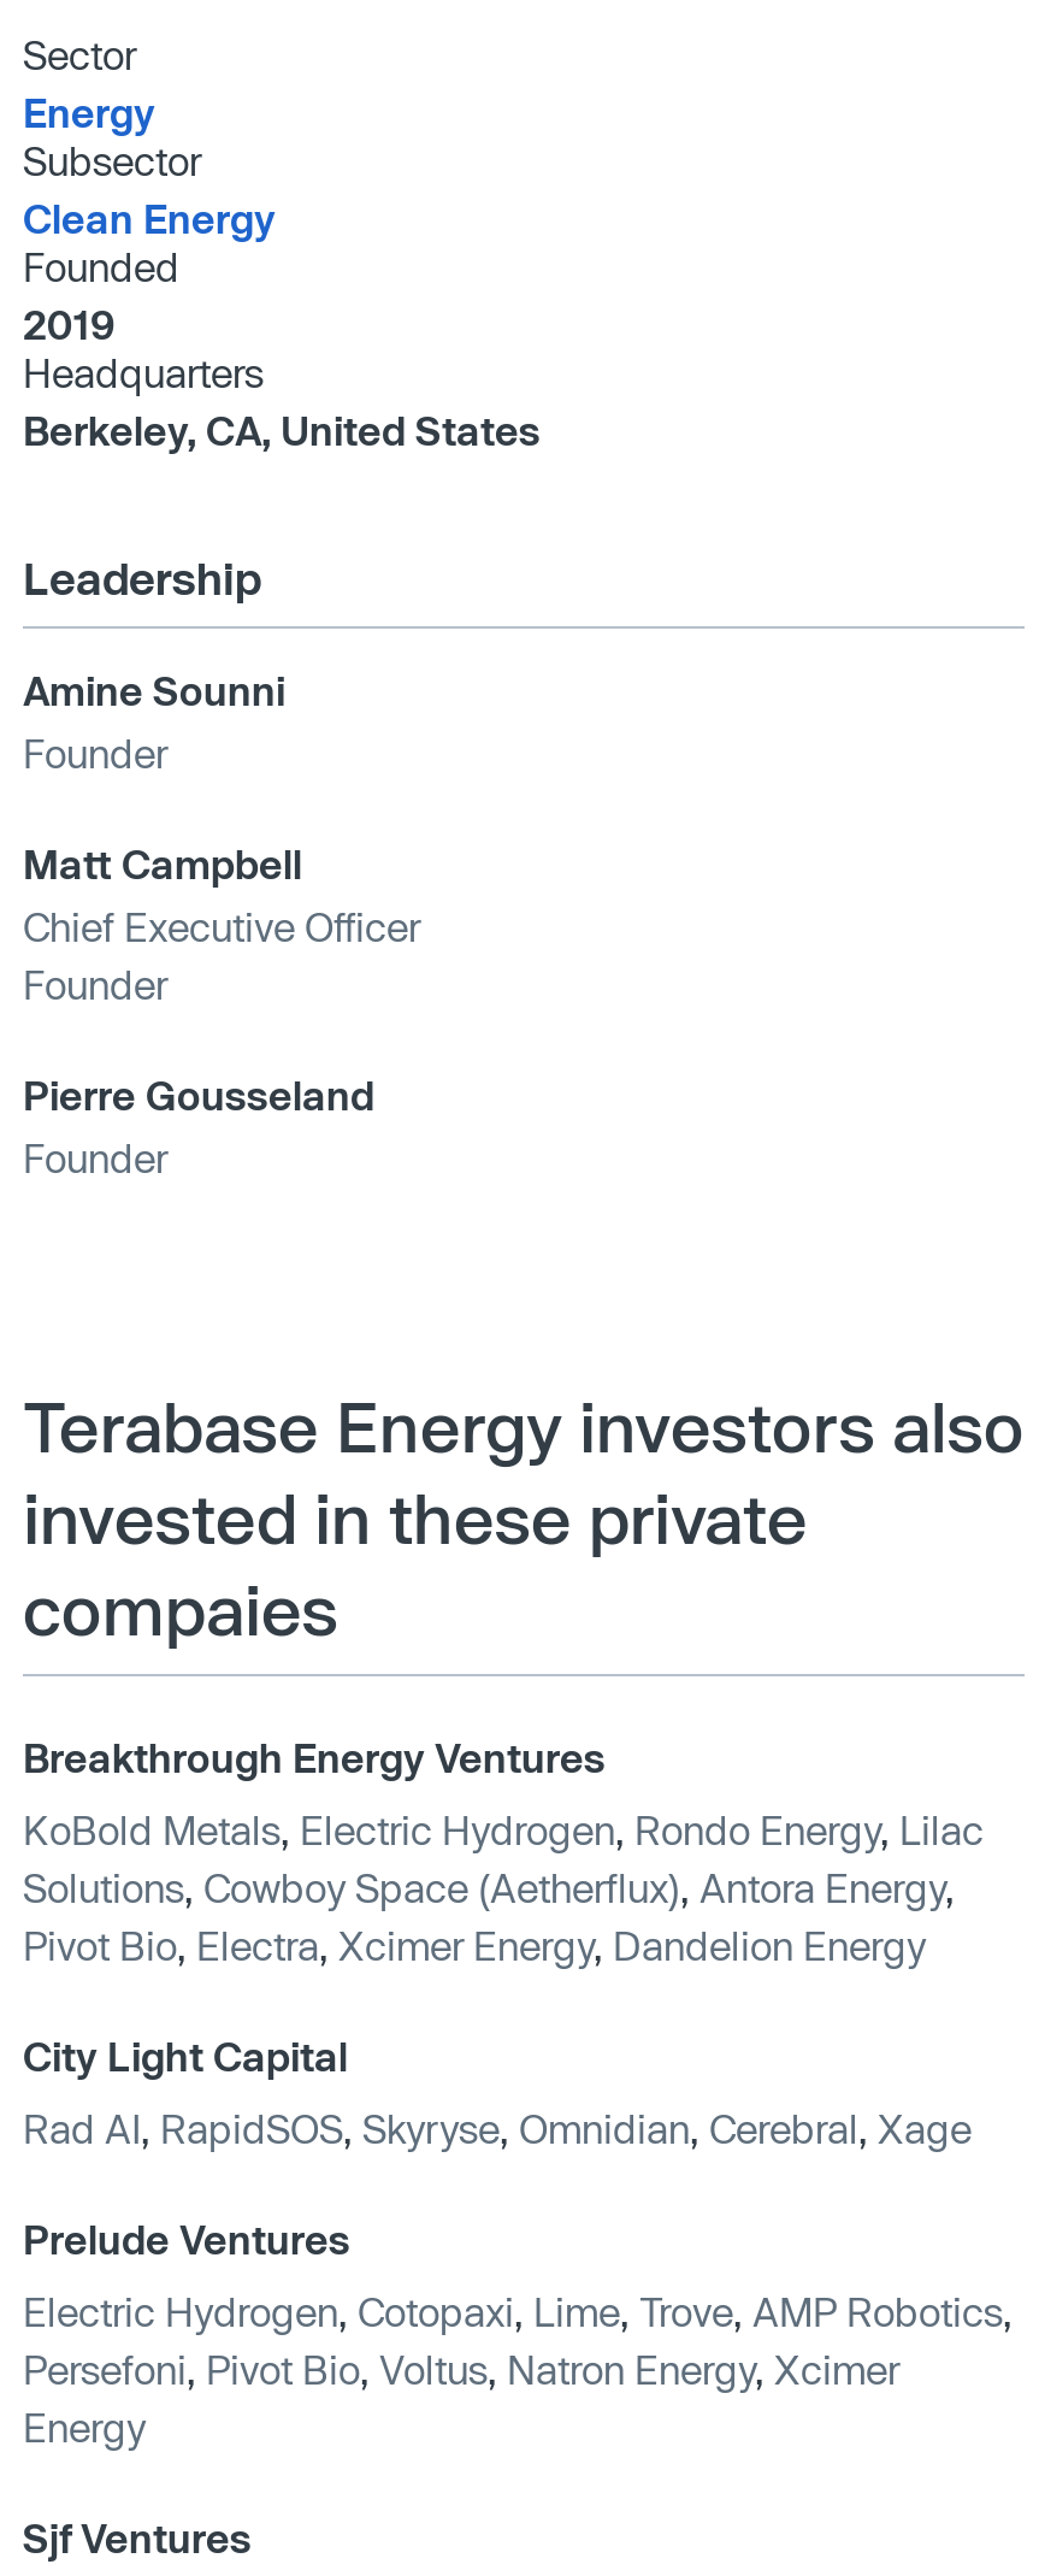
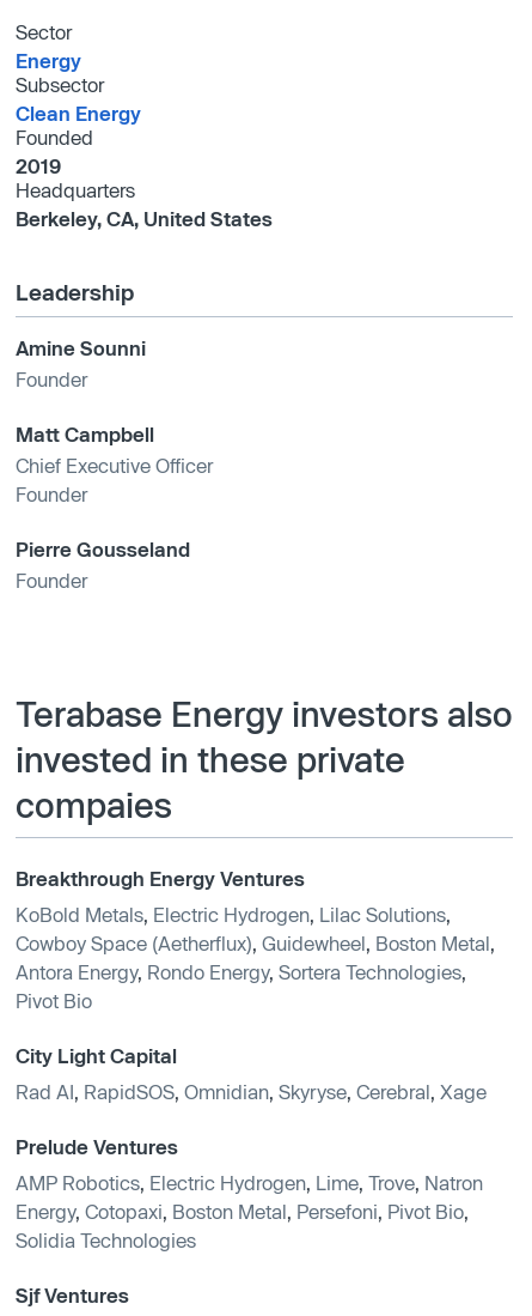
[23,1805,984,1967] KoBold Metals, Electric Hydrogen, Rondo Energy, Lilac | Solutions, Cowboy Space (Aetherflux), Antora Energy, | Pivot Bio, Electra, Xcimer Energy, Dandelion Energy -> [16,902,495,1011] KoBold Metals, Electric Hydrogen, Lilac Solutions, | Cowboy Space (Aetherflux), Guidewheel, Boston Metal, | Antora Energy, Rondo Energy, Sortera Technologies, | Pivot Bio
[23,2104,972,2150] Rad AI, RapidSOS, Skyryse, Omnidian, Cerebral, Xage -> [16,1080,487,1102] Rad AI, RapidSOS, Omnidian, Skyryse, Cerebral, Xage
[23,2287,1013,2448] Electric Hydrogen, Cotopaxi, Lime, Trove, AMP Robotics, | Persefoni, Pivot Bio, Voltus, Natron Energy, Xcimer | Energy -> [16,1171,483,1251] AMP Robotics, Electric Hydrogen, Lime, Trove, Natron | Energy, Cotopaxi, Boston Metal, Persefoni, Pivot Bio, | Solidia Technologies

